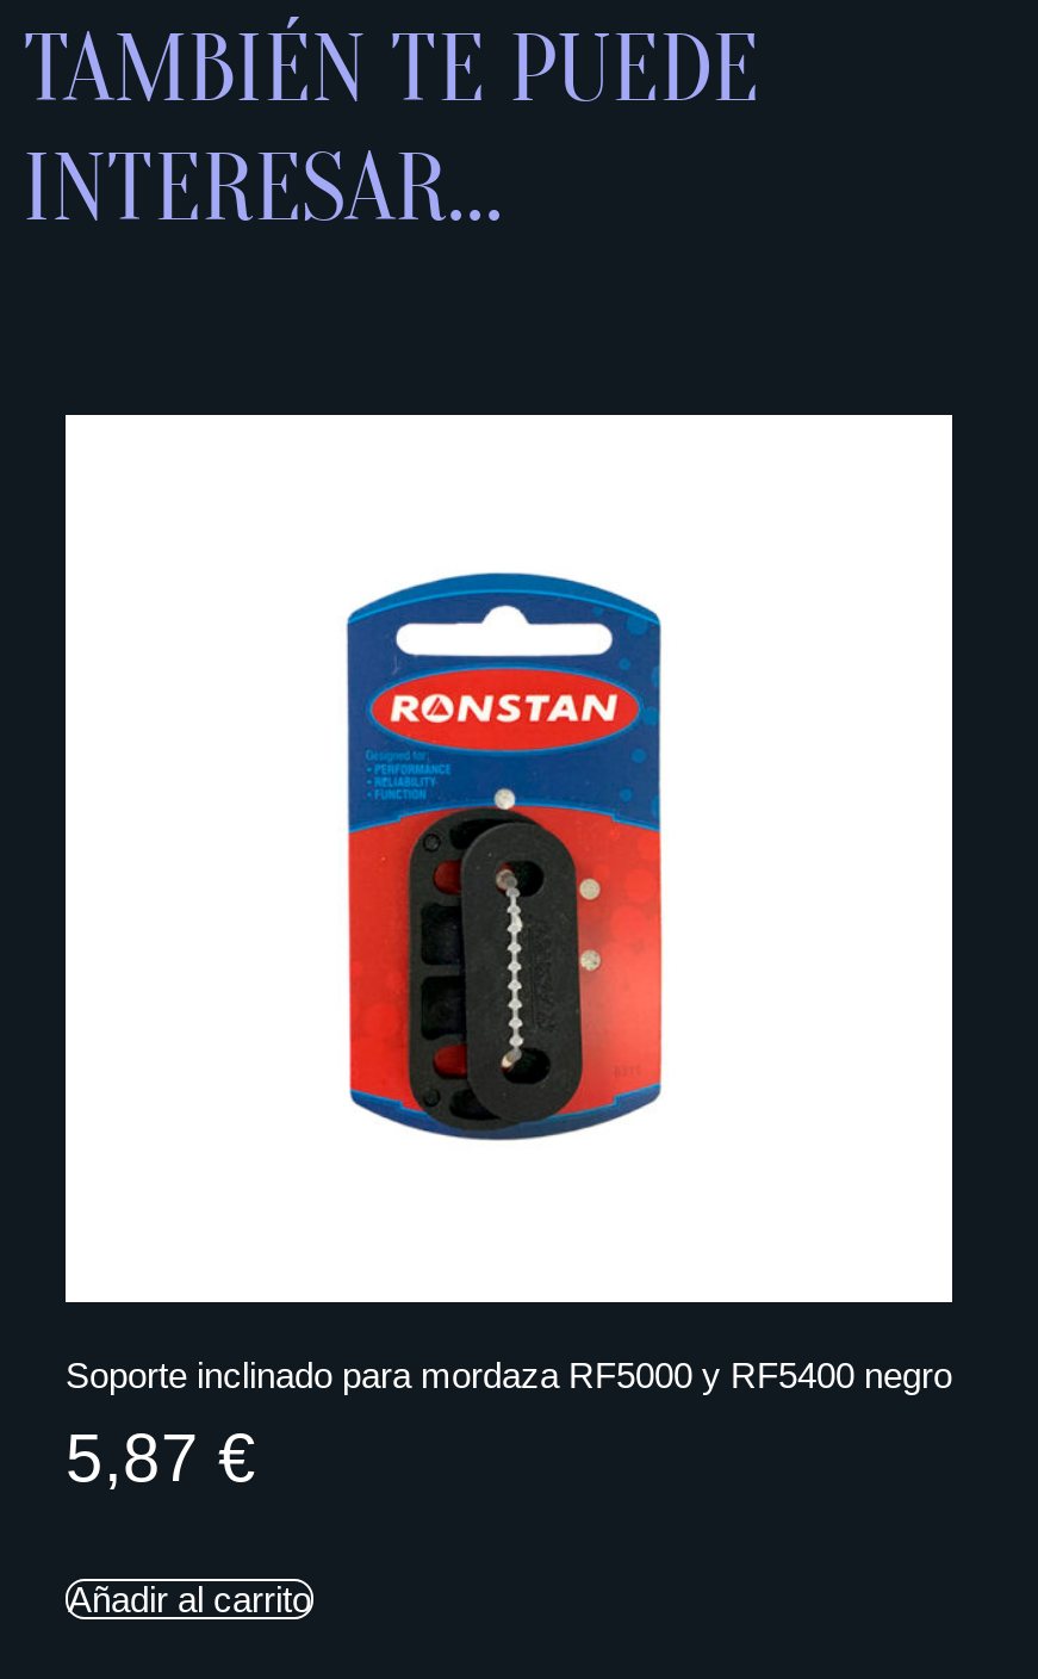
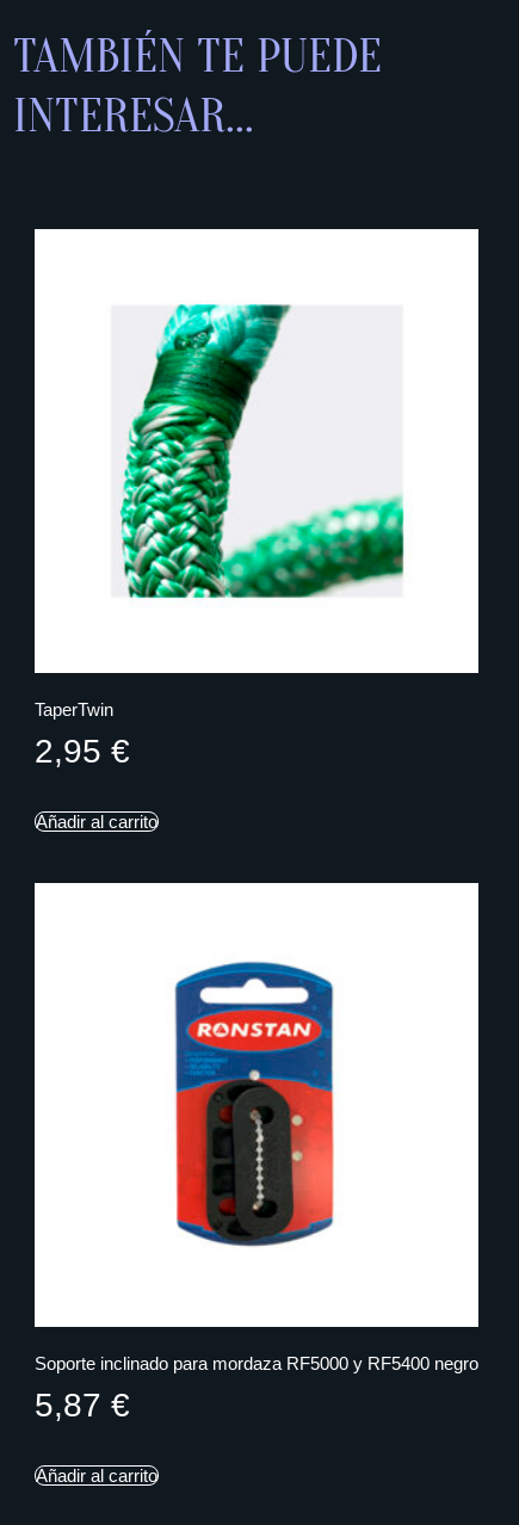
none -> [35,699,157,832] TaperTwin | 2,95 € | Añadir al carrito
none -> [118,303,406,599] [image]

